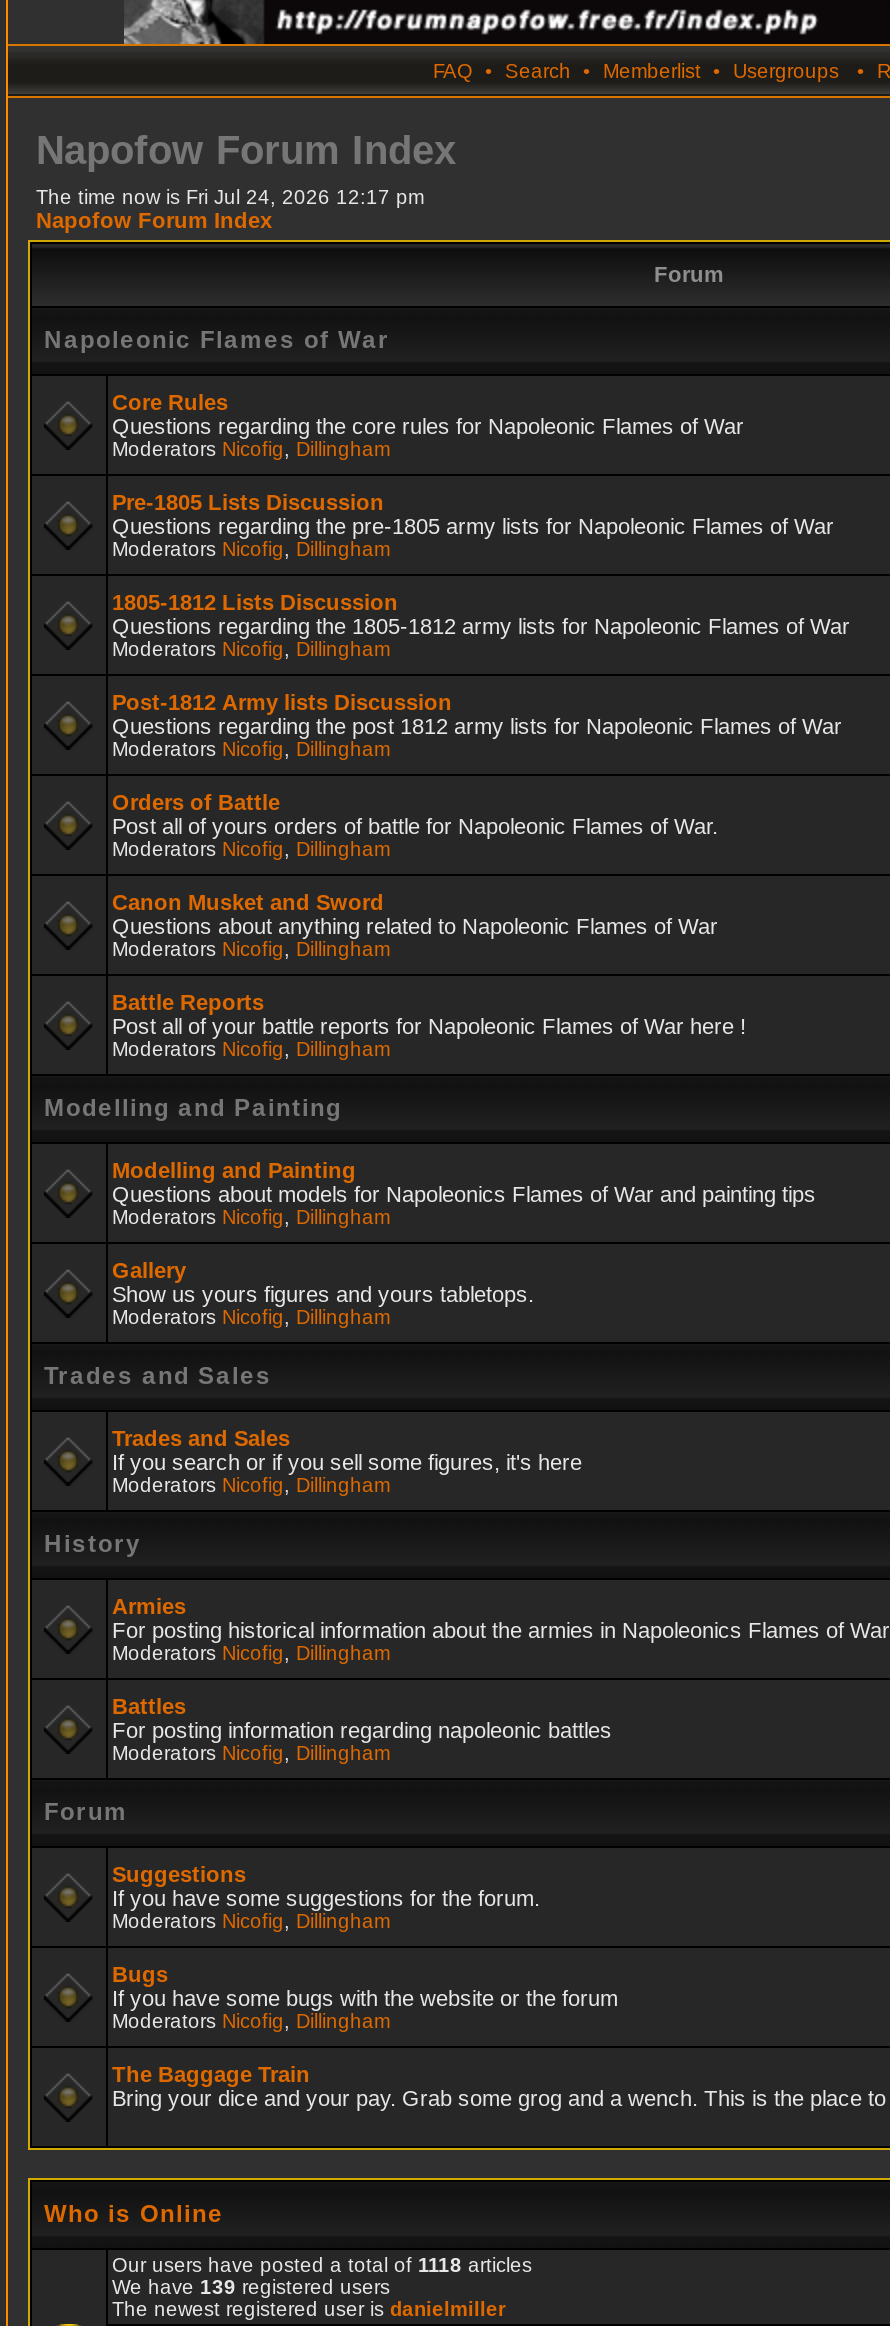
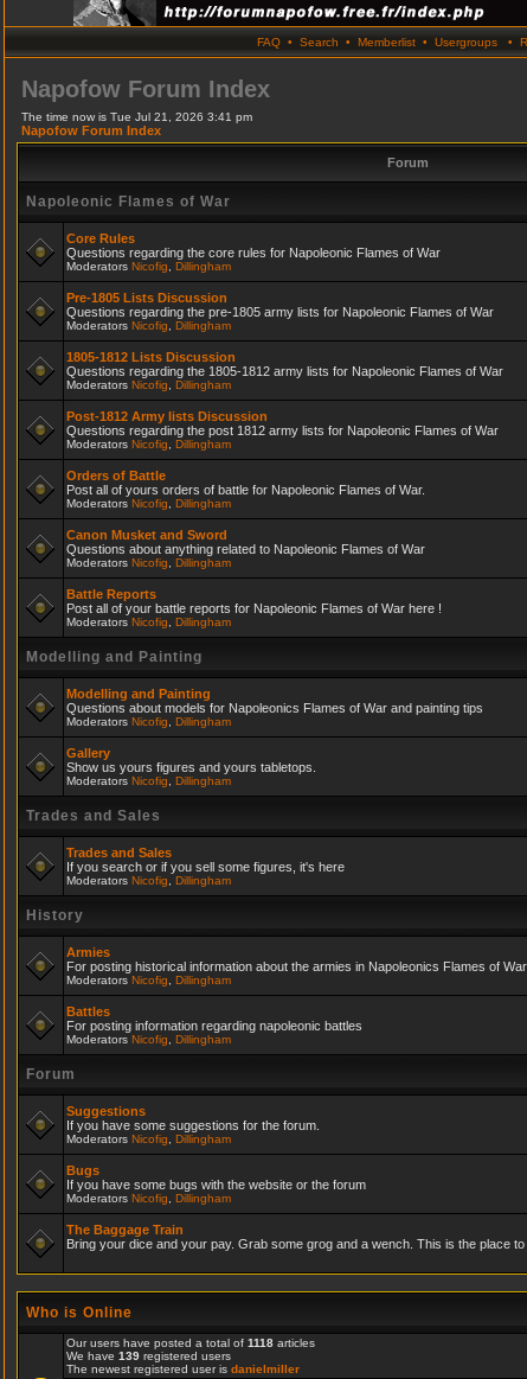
[36,186,424,208] The time now is Fri Jul 24, 2026 12:17 pm -> [21,110,252,123] The time now is Tue Jul 21, 2026 3:41 pm

